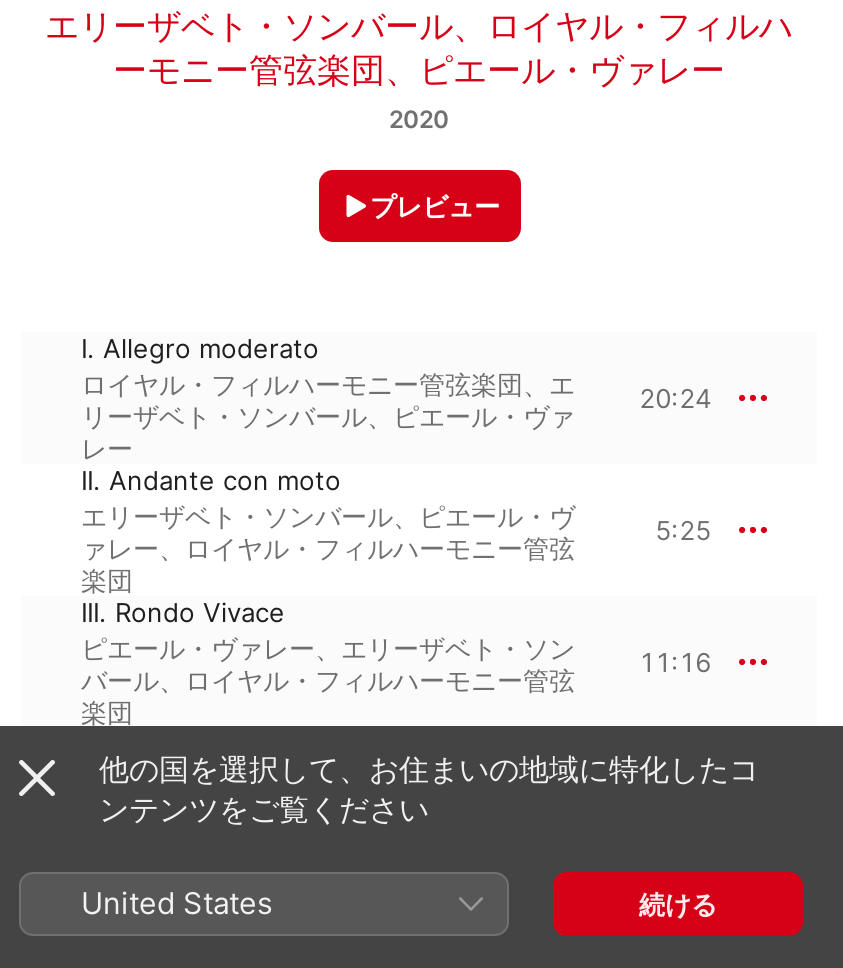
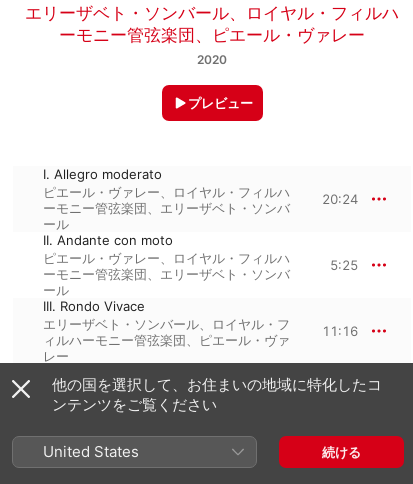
[81,368,575,464] ロイヤル・フィルハーモニー管弦楽団、エ | リーザベト・ソンバール、ピエール・ヴァ | レー -> [43,184,290,232] ピエール・ヴァレー、ロイヤル・フィルハ | ーモニー管弦楽団、エリーザベト・ソンバ | ール
[81,500,575,596] エリーザベト・ソンバール、ピエール・ヴ | ァレー、ロイヤル・フィルハーモニー管弦 | 楽団 -> [43,250,290,298] ピエール・ヴァレー、ロイヤル・フィルハ | ーモニー管弦楽団、エリーザベト・ソンバ | ール
[81,632,575,728] ピエール・ヴァレー、エリーザベト・ソン | バール、ロイヤル・フィルハーモニー管弦 | 楽団 -> [43,316,290,364] エリーザベト・ソンバール、ロイヤル・フ | ィルハーモニー管弦楽団、ピエール・ヴァ | レー

